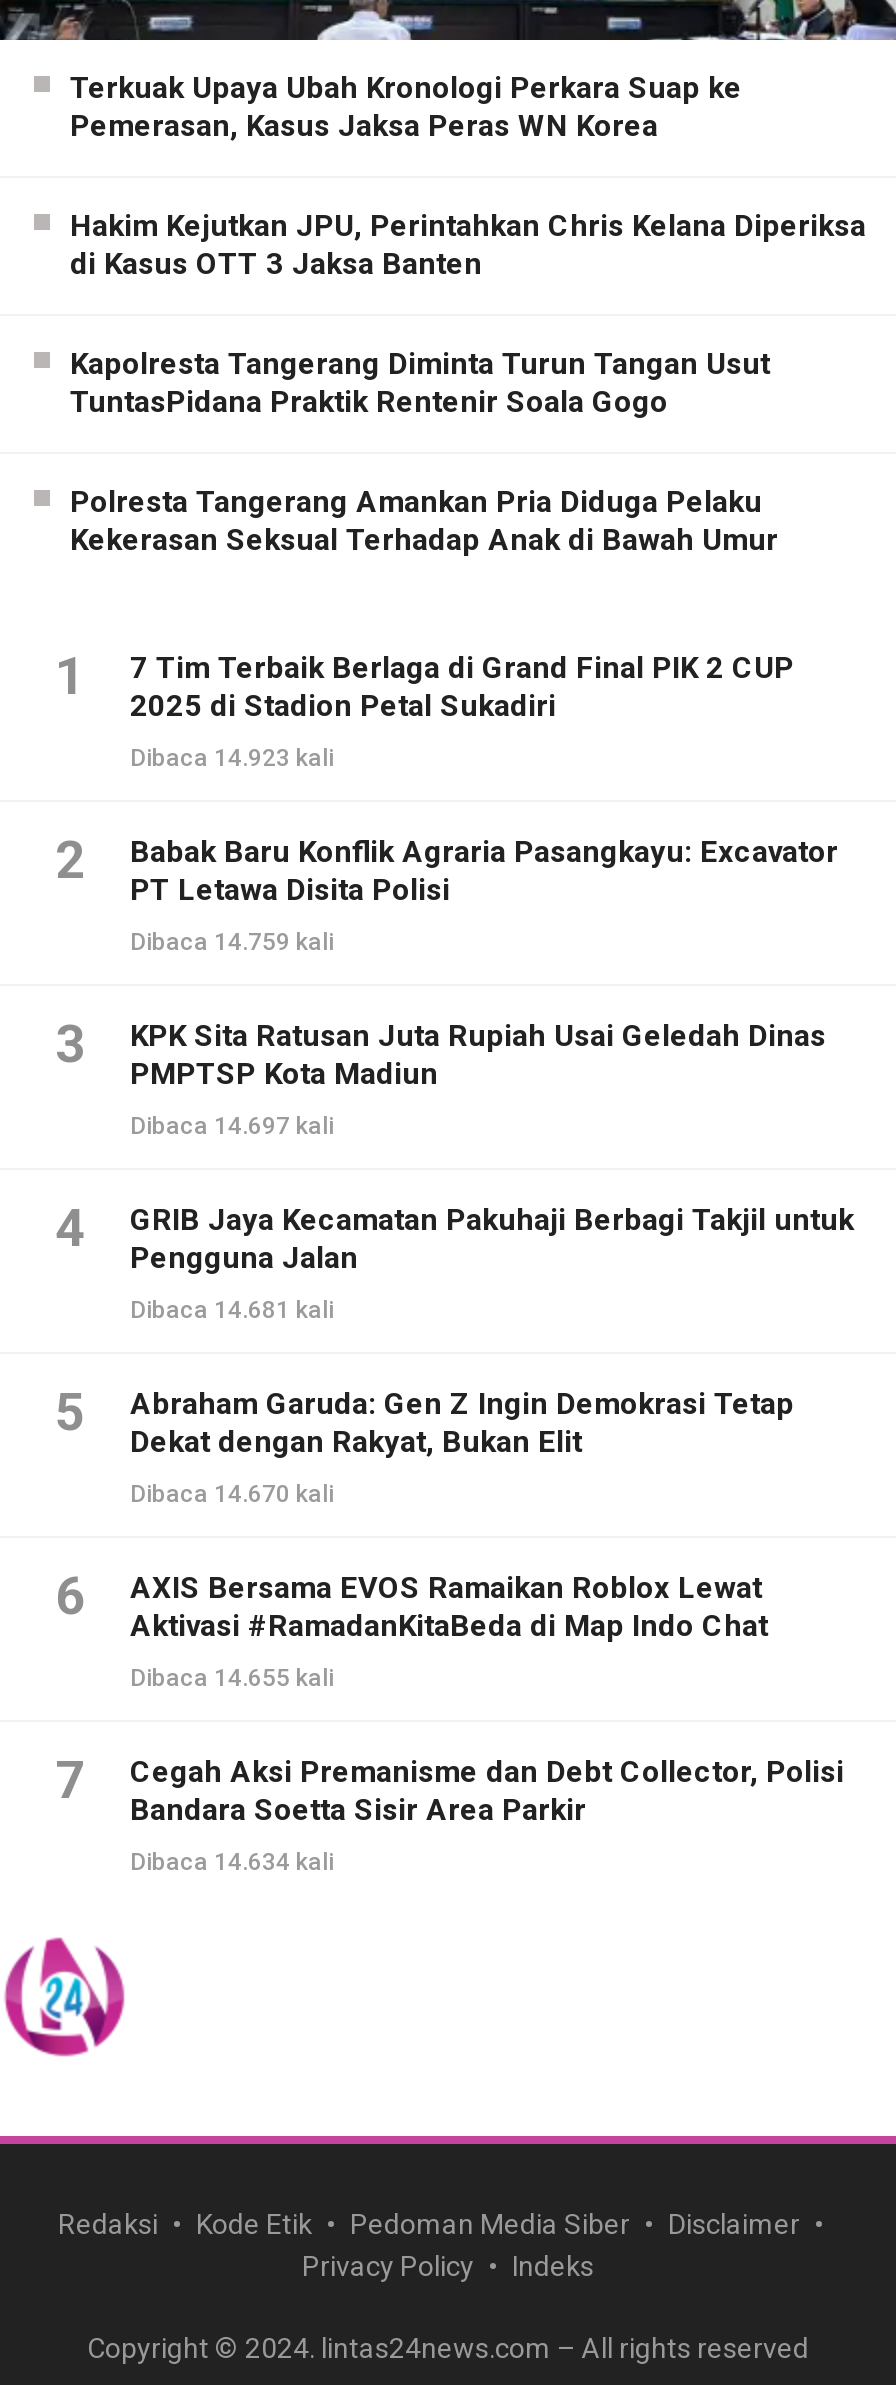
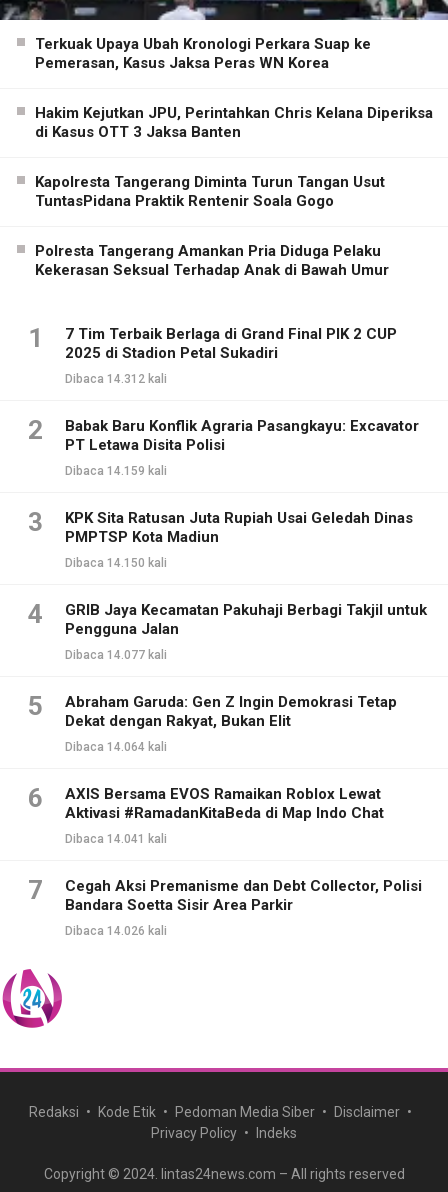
[130,743,334,771] Dibaca 14.923 kali -> [65,372,167,386] Dibaca 14.312 kali
[130,927,334,955] Dibaca 14.759 kali -> [65,464,167,478] Dibaca 14.159 kali
[130,1111,334,1139] Dibaca 14.697 kali -> [65,556,167,570] Dibaca 14.150 kali
[130,1295,334,1323] Dibaca 14.681 kali -> [65,648,167,662] Dibaca 14.077 kali
[130,1479,334,1507] Dibaca 14.670 kali -> [65,740,167,754] Dibaca 14.064 kali
[130,1663,334,1691] Dibaca 14.655 kali -> [65,832,167,846] Dibaca 14.041 kali
[130,1847,334,1875] Dibaca 14.634 kali -> [65,924,167,938] Dibaca 14.026 kali

